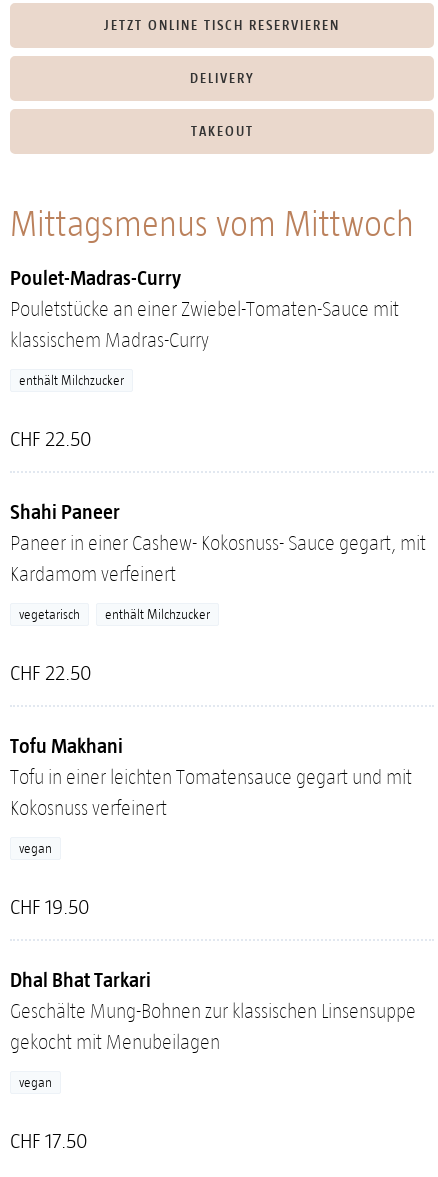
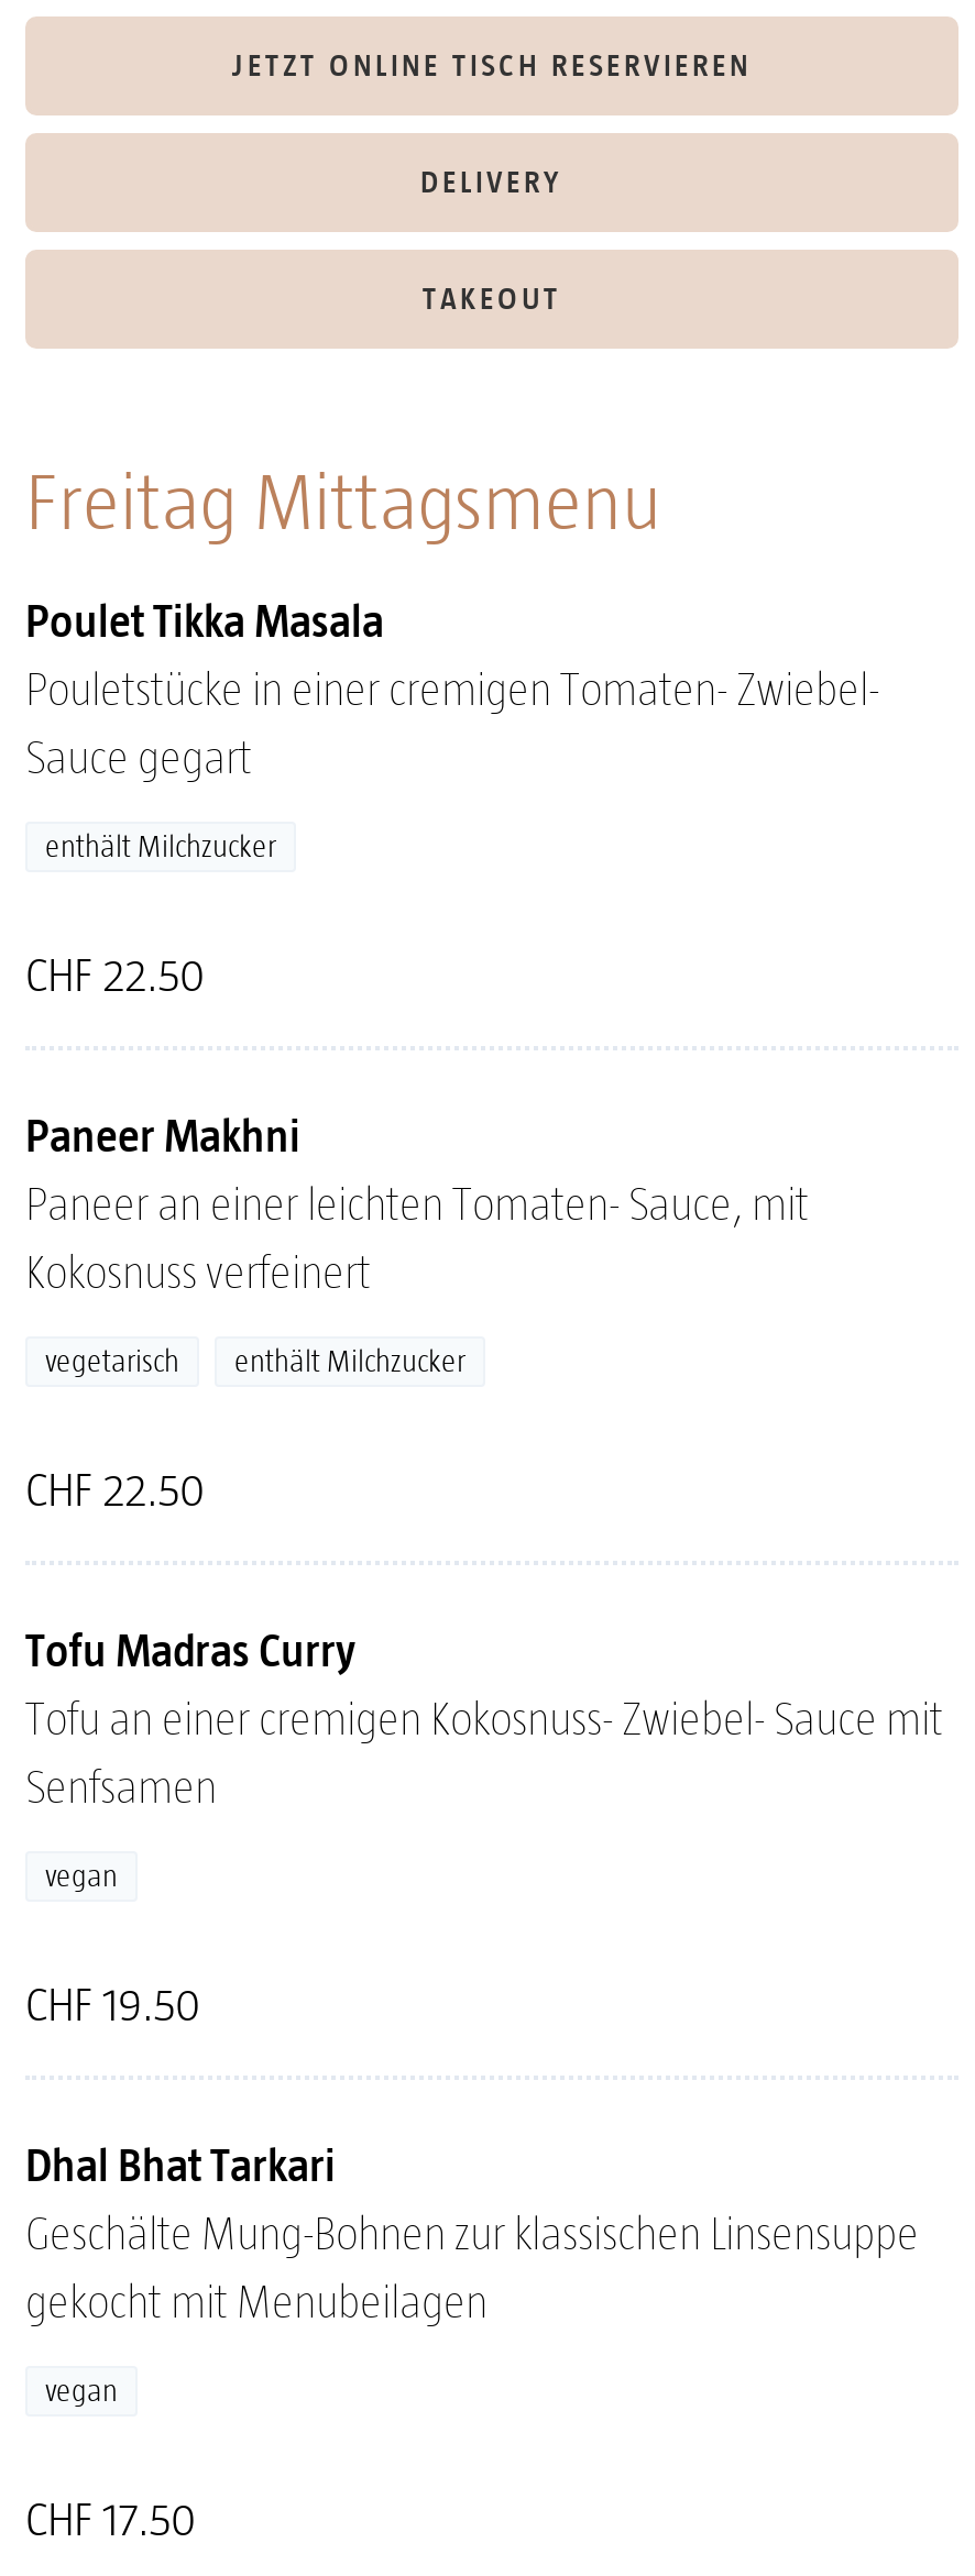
[10,205,414,244] Mittagsmenus vom Mittwoch -> [25,461,661,547] Freitag Mittagsmenu
[10,266,399,352] Poulet-Madras-Curry | Pouletstücke an einer Zwiebel-Tomaten-Sauce mit | klassischem Madras-Curry -> [25,595,879,784] Poulet Tikka Masala | Pouletstücke in einer cremigen Tomaten- Zwiebel- | Sauce gegart
[10,500,426,586] Shahi Paneer | Paneer in einer Cashew- Kokosnuss- Sauce gegart, mit | Kardamom verfeinert -> [25,1110,809,1231] Paneer Makhni | Paneer an einer leichten Tomaten- Sauce, mit
[10,734,412,789] Tofu Makhani | Tofu in einer leichten Tomatensauce gegart und mit -> [25,1625,943,1814] Tofu Madras Curry | Tofu an einer cremigen Kokosnuss- Zwiebel- Sauce mit | Senfsamen
moved [10,797,167,820] -> [25,1248,371,1299]: Kokosnuss verfeinert

